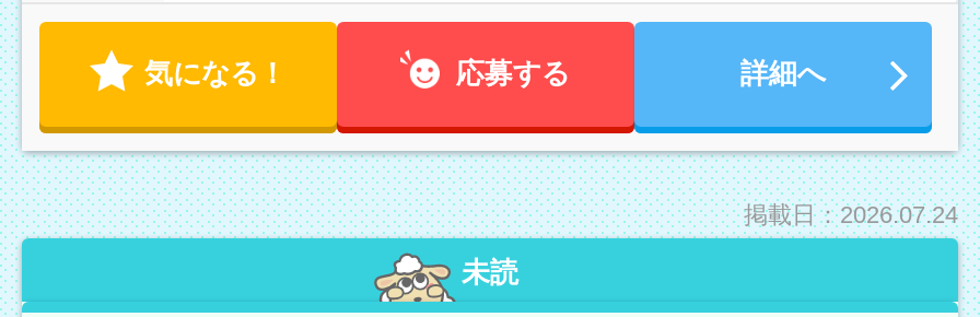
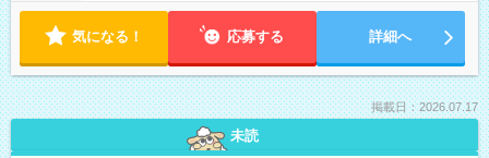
[744,201,958,227] 掲載日：2026.07.24 -> [371,100,478,113] 掲載日：2026.07.17

